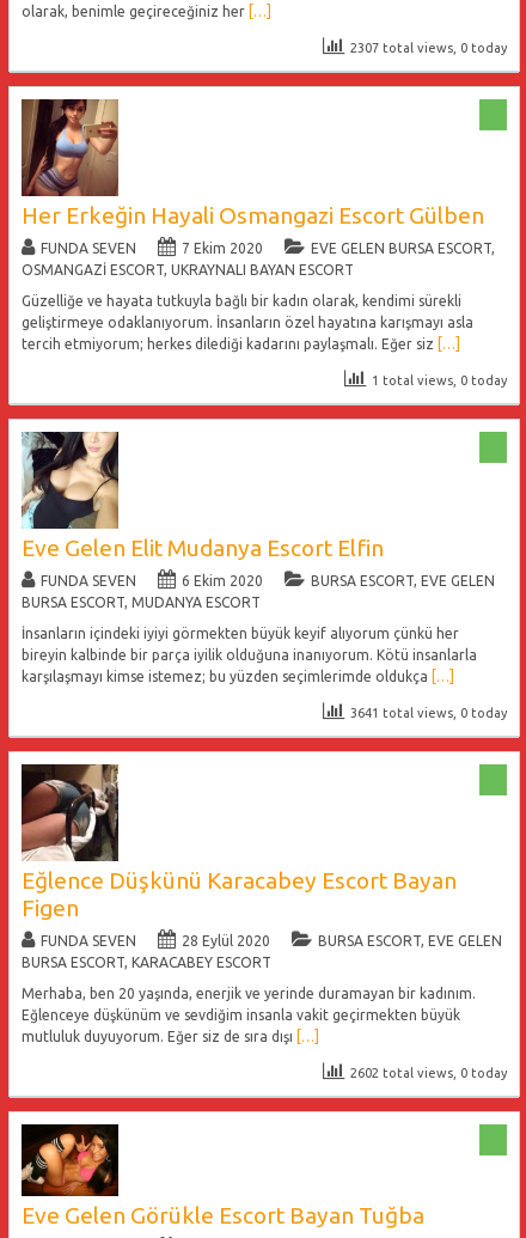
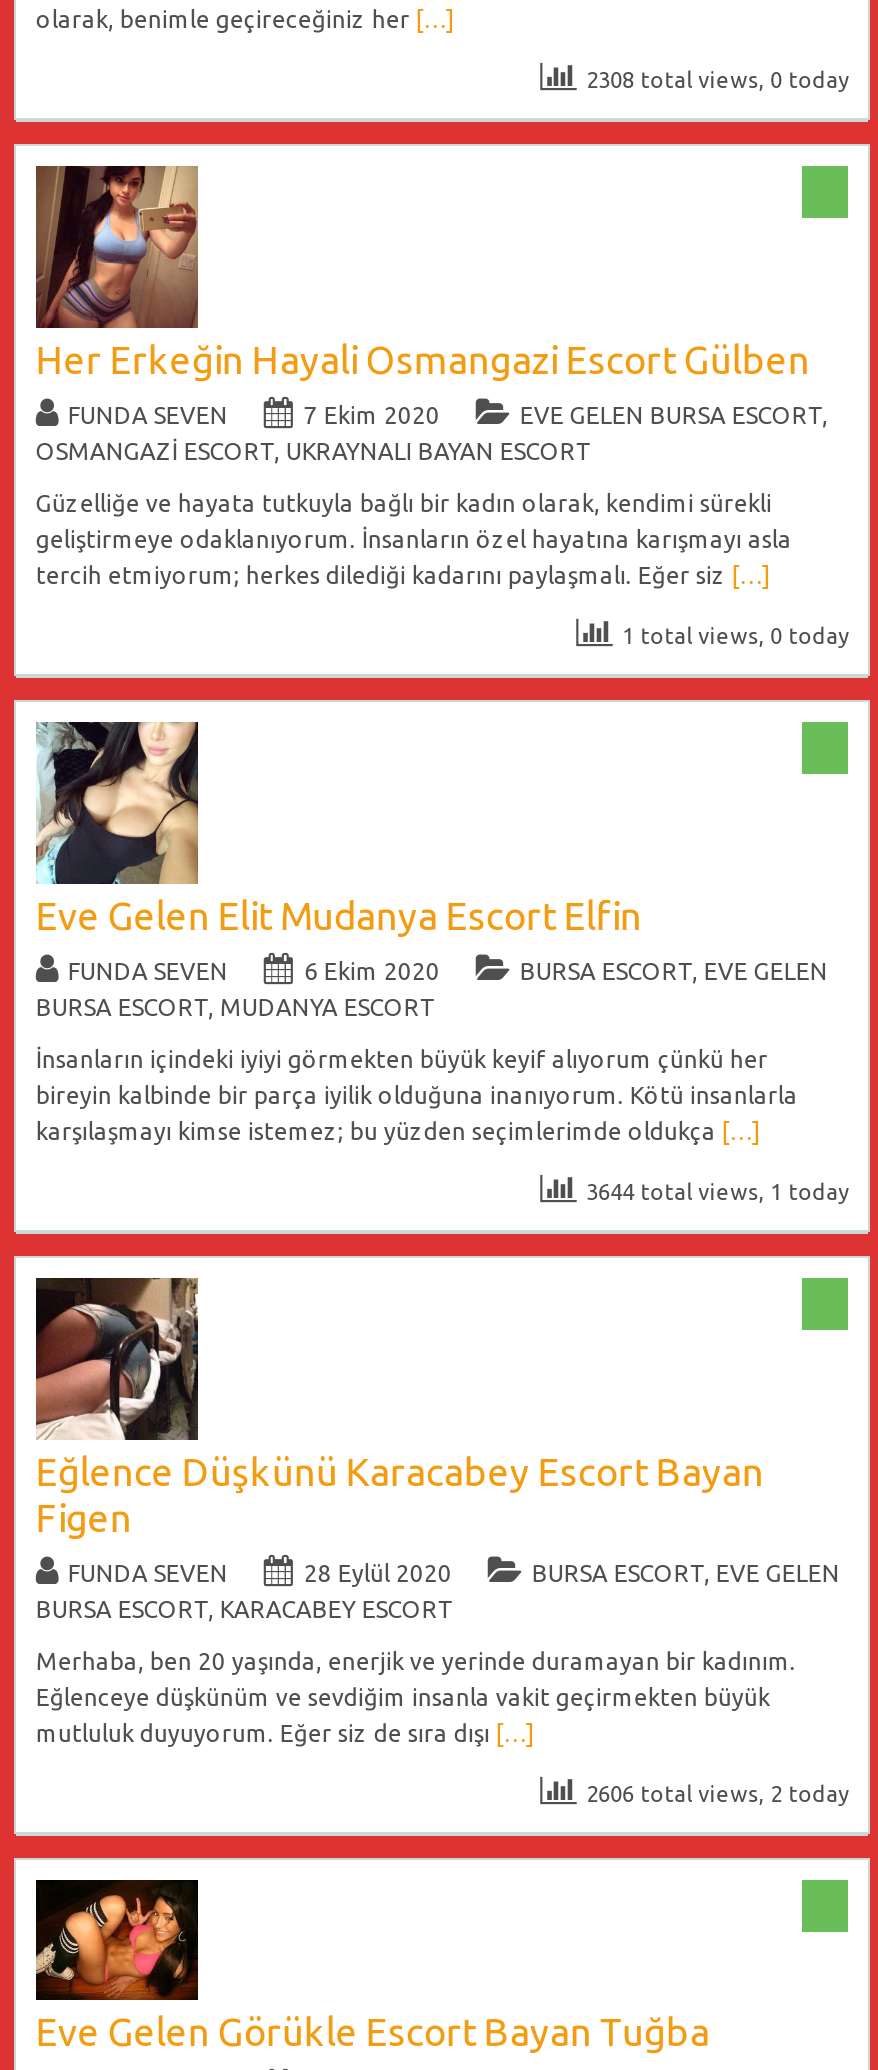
[351,41,507,55] 2307 total views, 0 today -> [586,68,848,92] 2308 total views, 0 today
[351,706,507,720] 3641 total views, 0 today -> [586,1181,848,1205] 3644 total views, 1 today
[351,1066,507,1081] 2602 total views, 0 today -> [586,1783,848,1807] 2606 total views, 2 today

